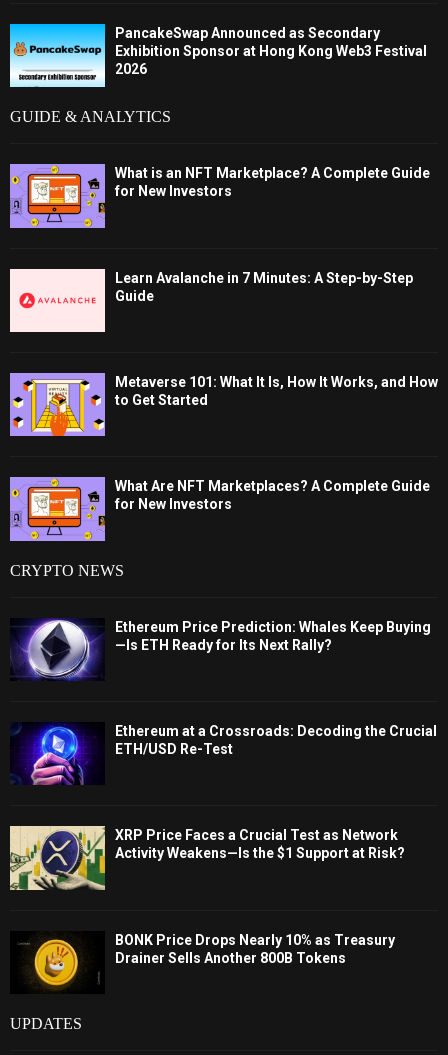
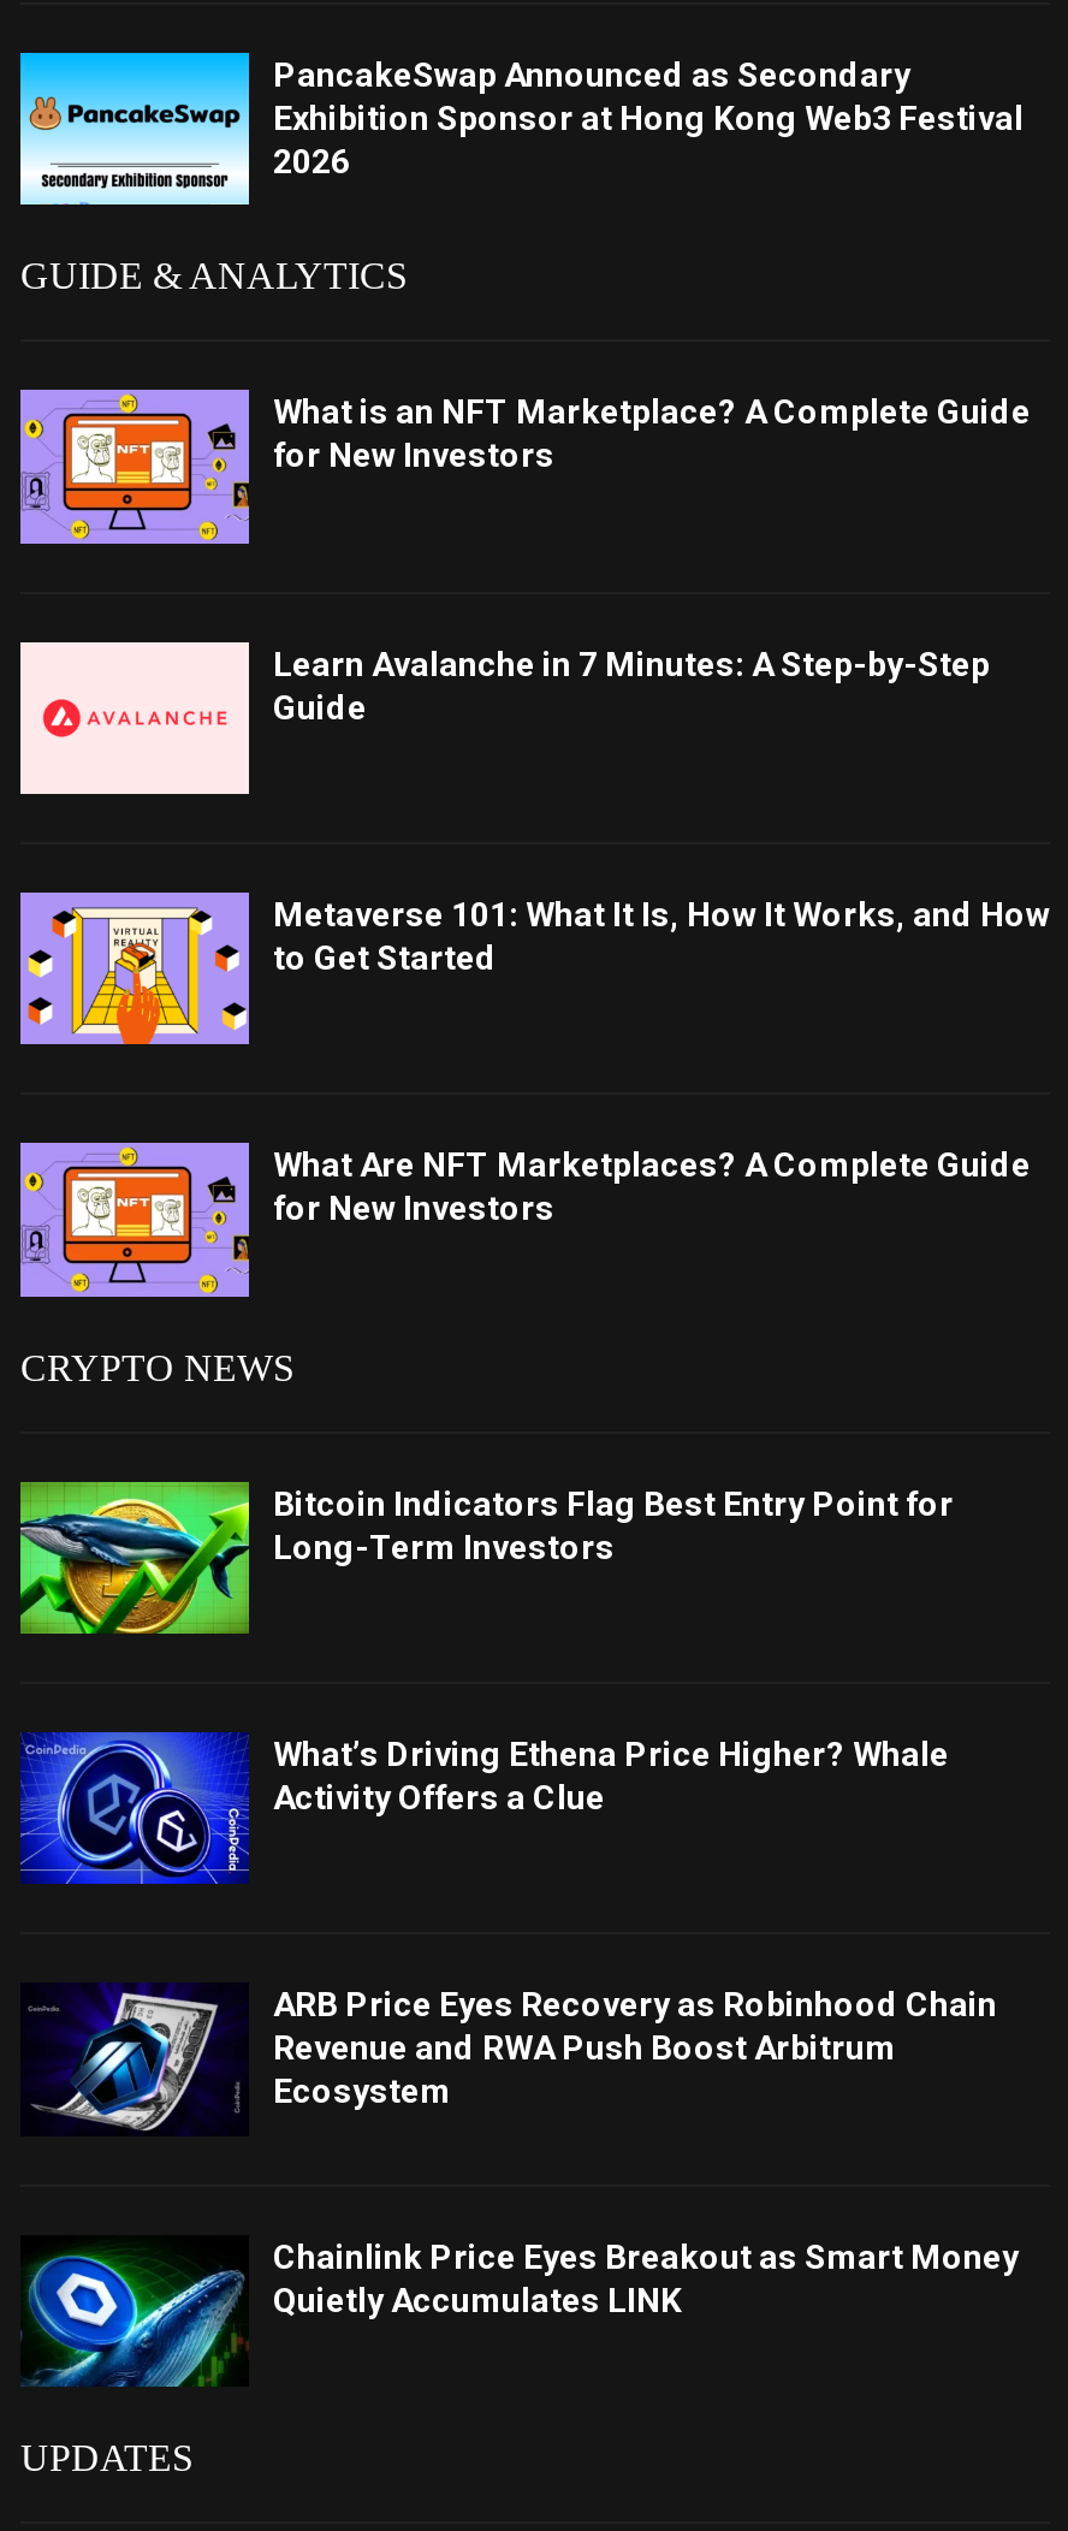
[10,618,431,682] [image] | Ethereum Price Prediction: Whales Keep Buying | —Is ETH Ready for Its Next Rally? -> [18,1480,954,1636] [image] | Bitcoin Indicators Flag Best Entry Point for | Long-Term Investors
[10,722,437,786] [image] | Ethereum at a Crossroads: Decoding the Crucial | ETH/USD Re-Test -> [18,1730,949,1886] [image] | What’s Driving Ethena Price Higher? Whale | Activity Offers a Clue
[9,825,405,891] [image] | XRP Price Faces a Crucial Test as Network | Activity Weakens—Is the $1 Support at Risk? -> [20,1982,997,2136] [image] | ARB Price Eyes Recovery as Robinhood Chain | Revenue and RWA Push Boost Arbitrum | Ecosystem
[11,932,395,994] [image] | BONK Price Drops Nearly 10% as Treasury | Drainer Sells Another 800B Tokens -> [23,2237,1019,2389] [image] | Chainlink Price Eyes Breakout as Smart Money | Quietly Accumulates LINK

